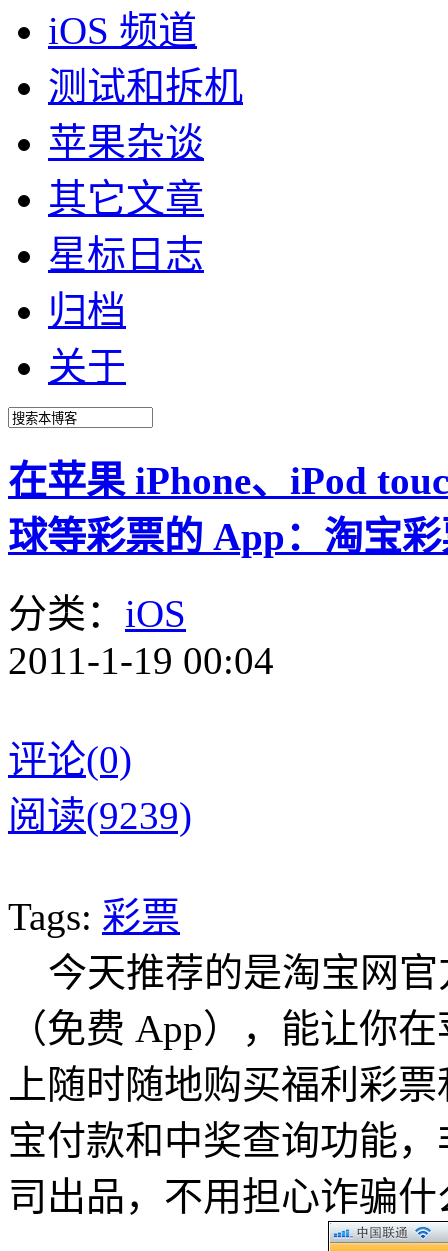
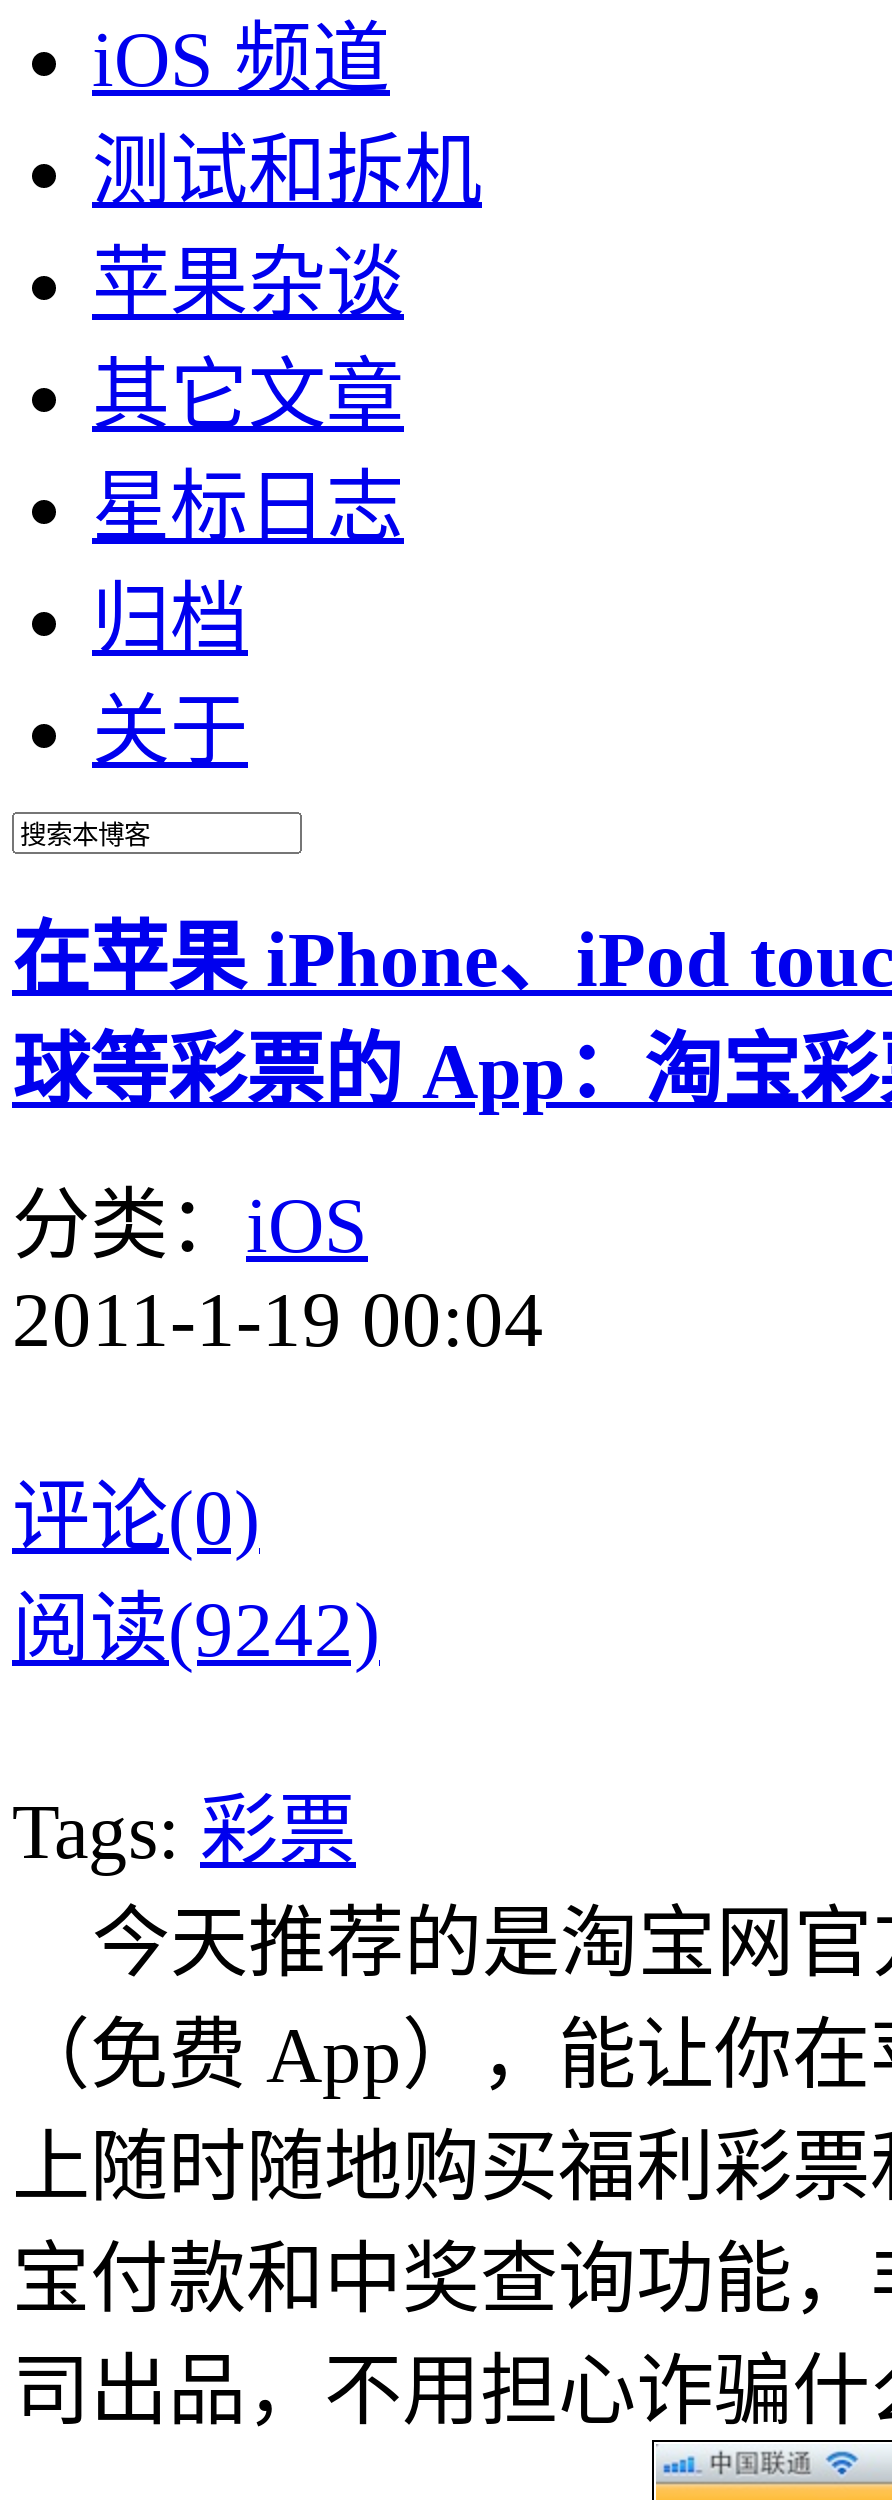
[8,794,192,837] 阅读(9239) -> [12,1587,380,1673] 阅读(9242)

